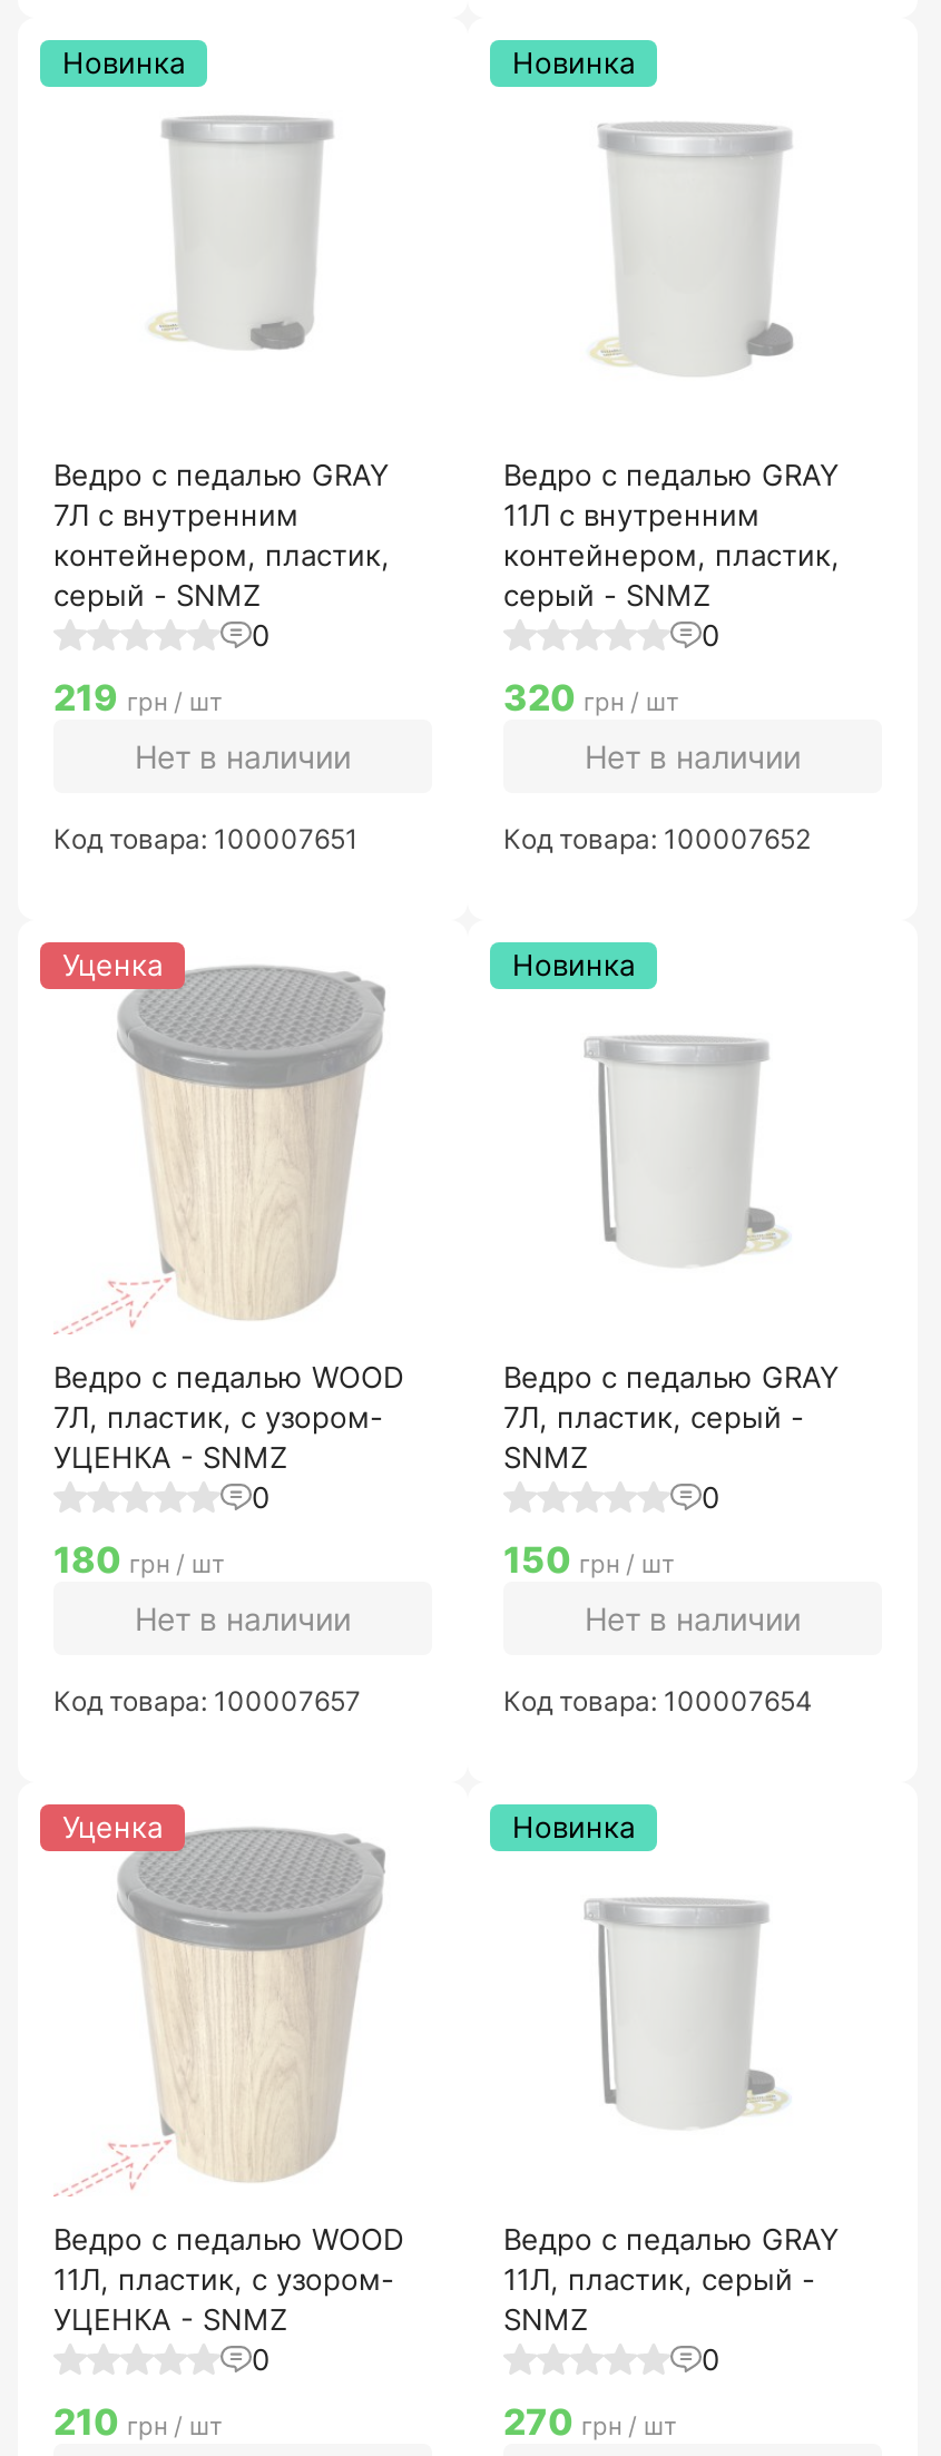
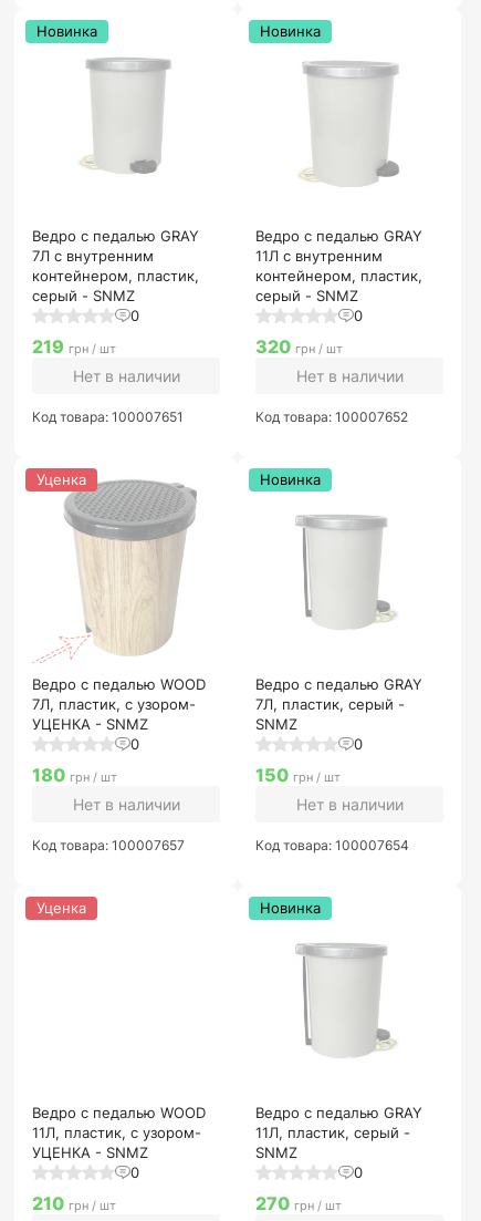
[53,1827,388,2196] [image] -> none

